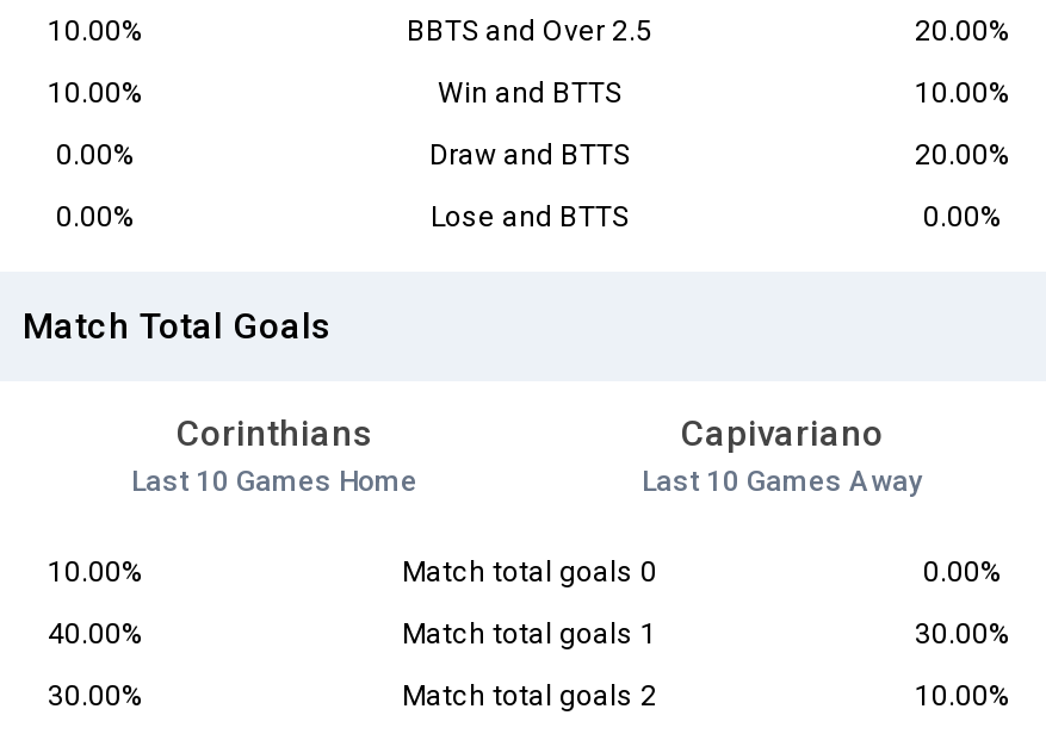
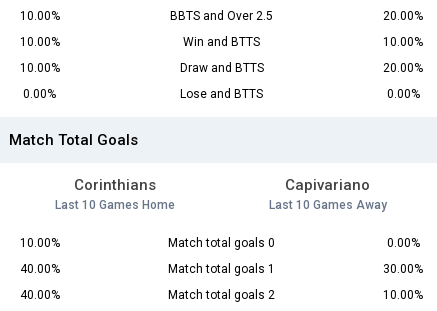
[56,139,135,172] 0.00% -> [19,61,59,75] 10.00%
[48,680,143,713] 30.00% -> [19,288,59,302] 40.00%

